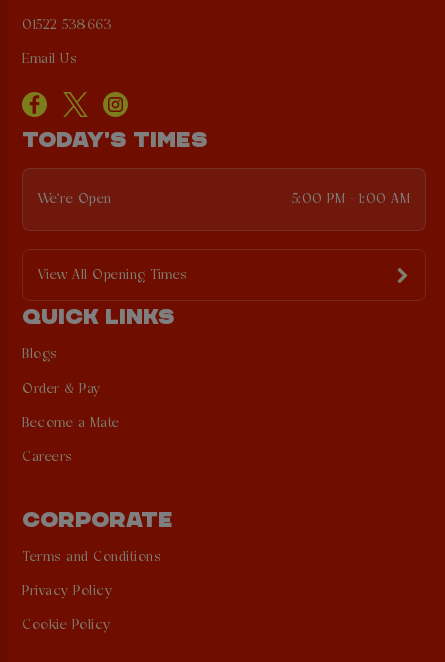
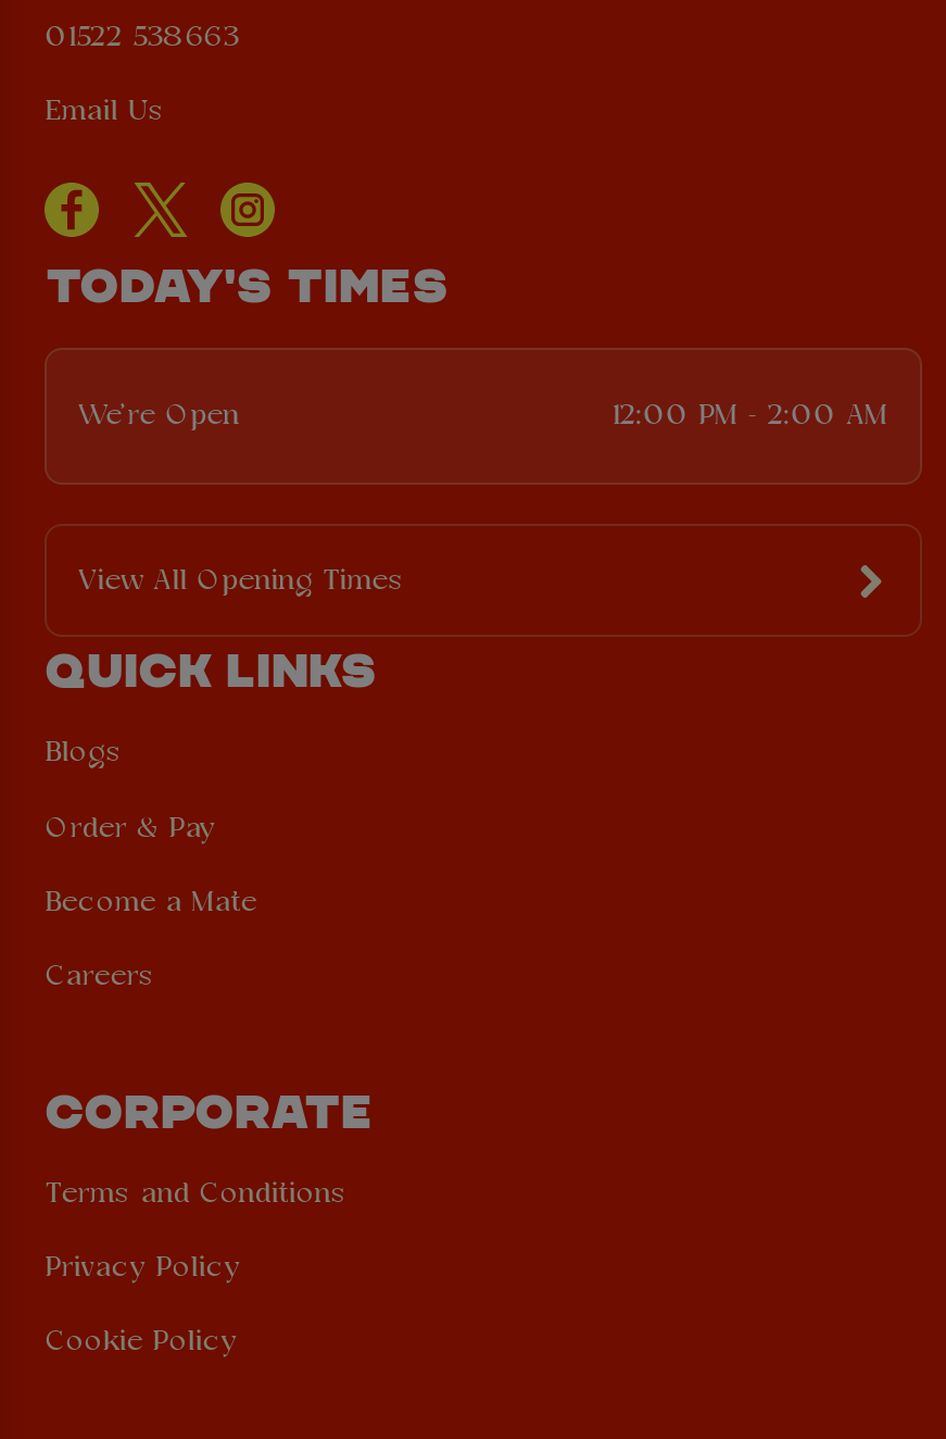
[292,192,410,207] 5:00 PM - 1:00 AM -> [612,401,888,433] 12:00 PM - 2:00 AM

